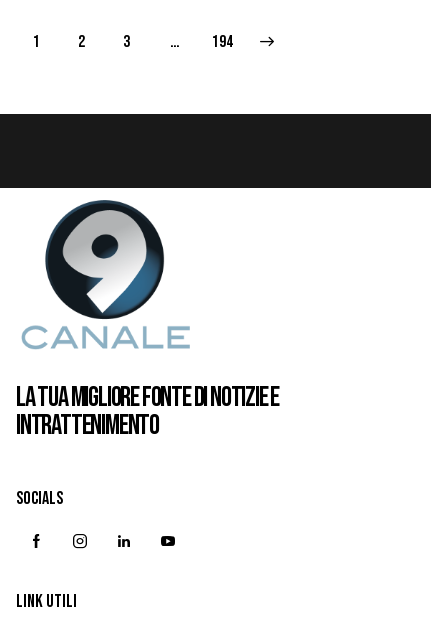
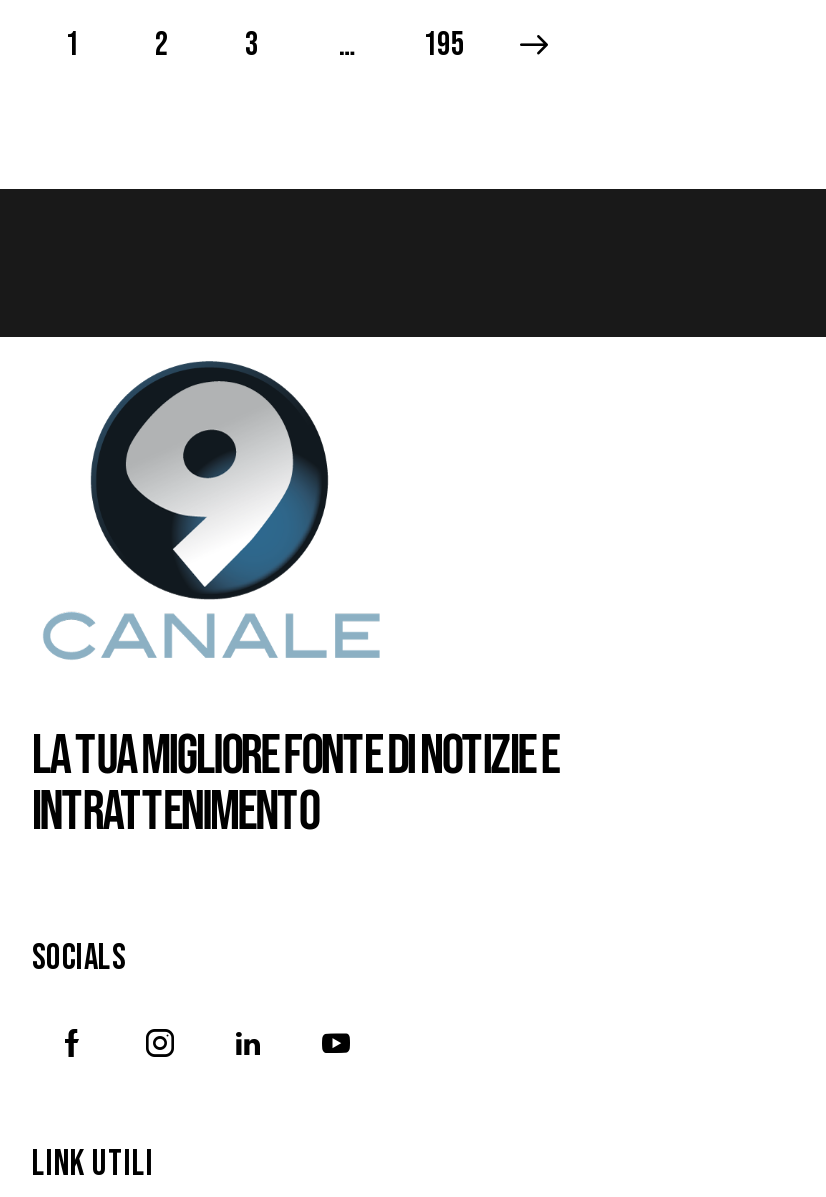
[211,32,232,52] 194 -> [423,25,465,65] 195

